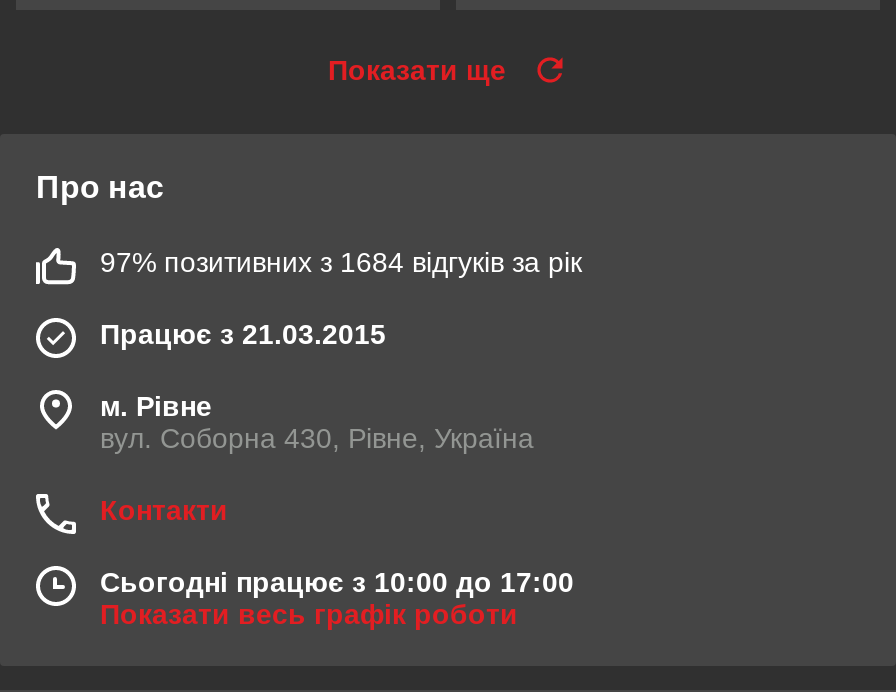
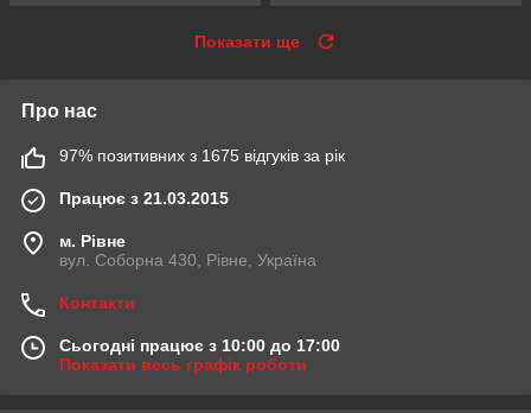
[100,246,582,278] 97% позитивних з 1684 відгуків за рік -> [59,146,345,165] 97% позитивних з 1675 відгуків за рік

